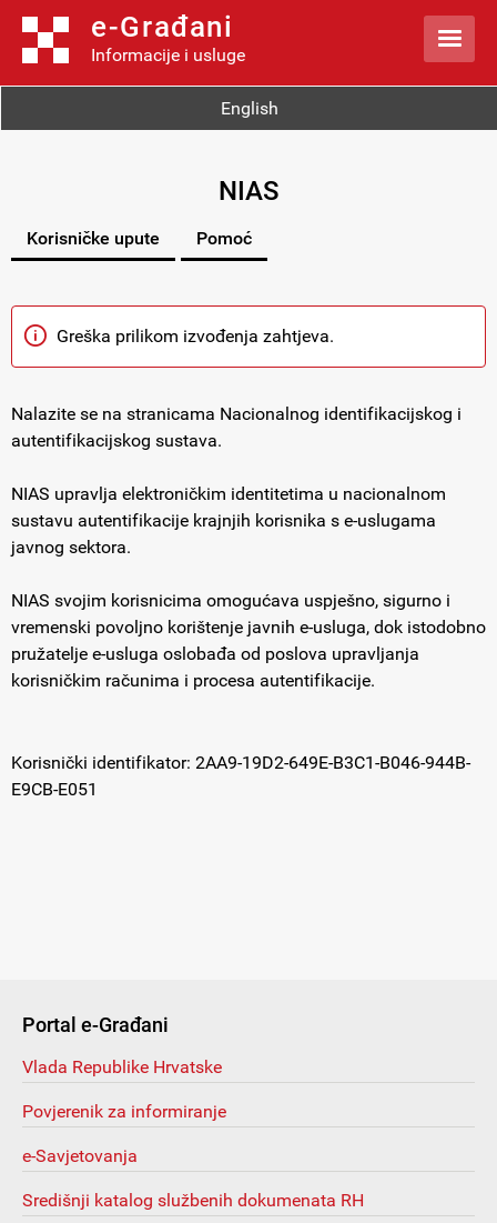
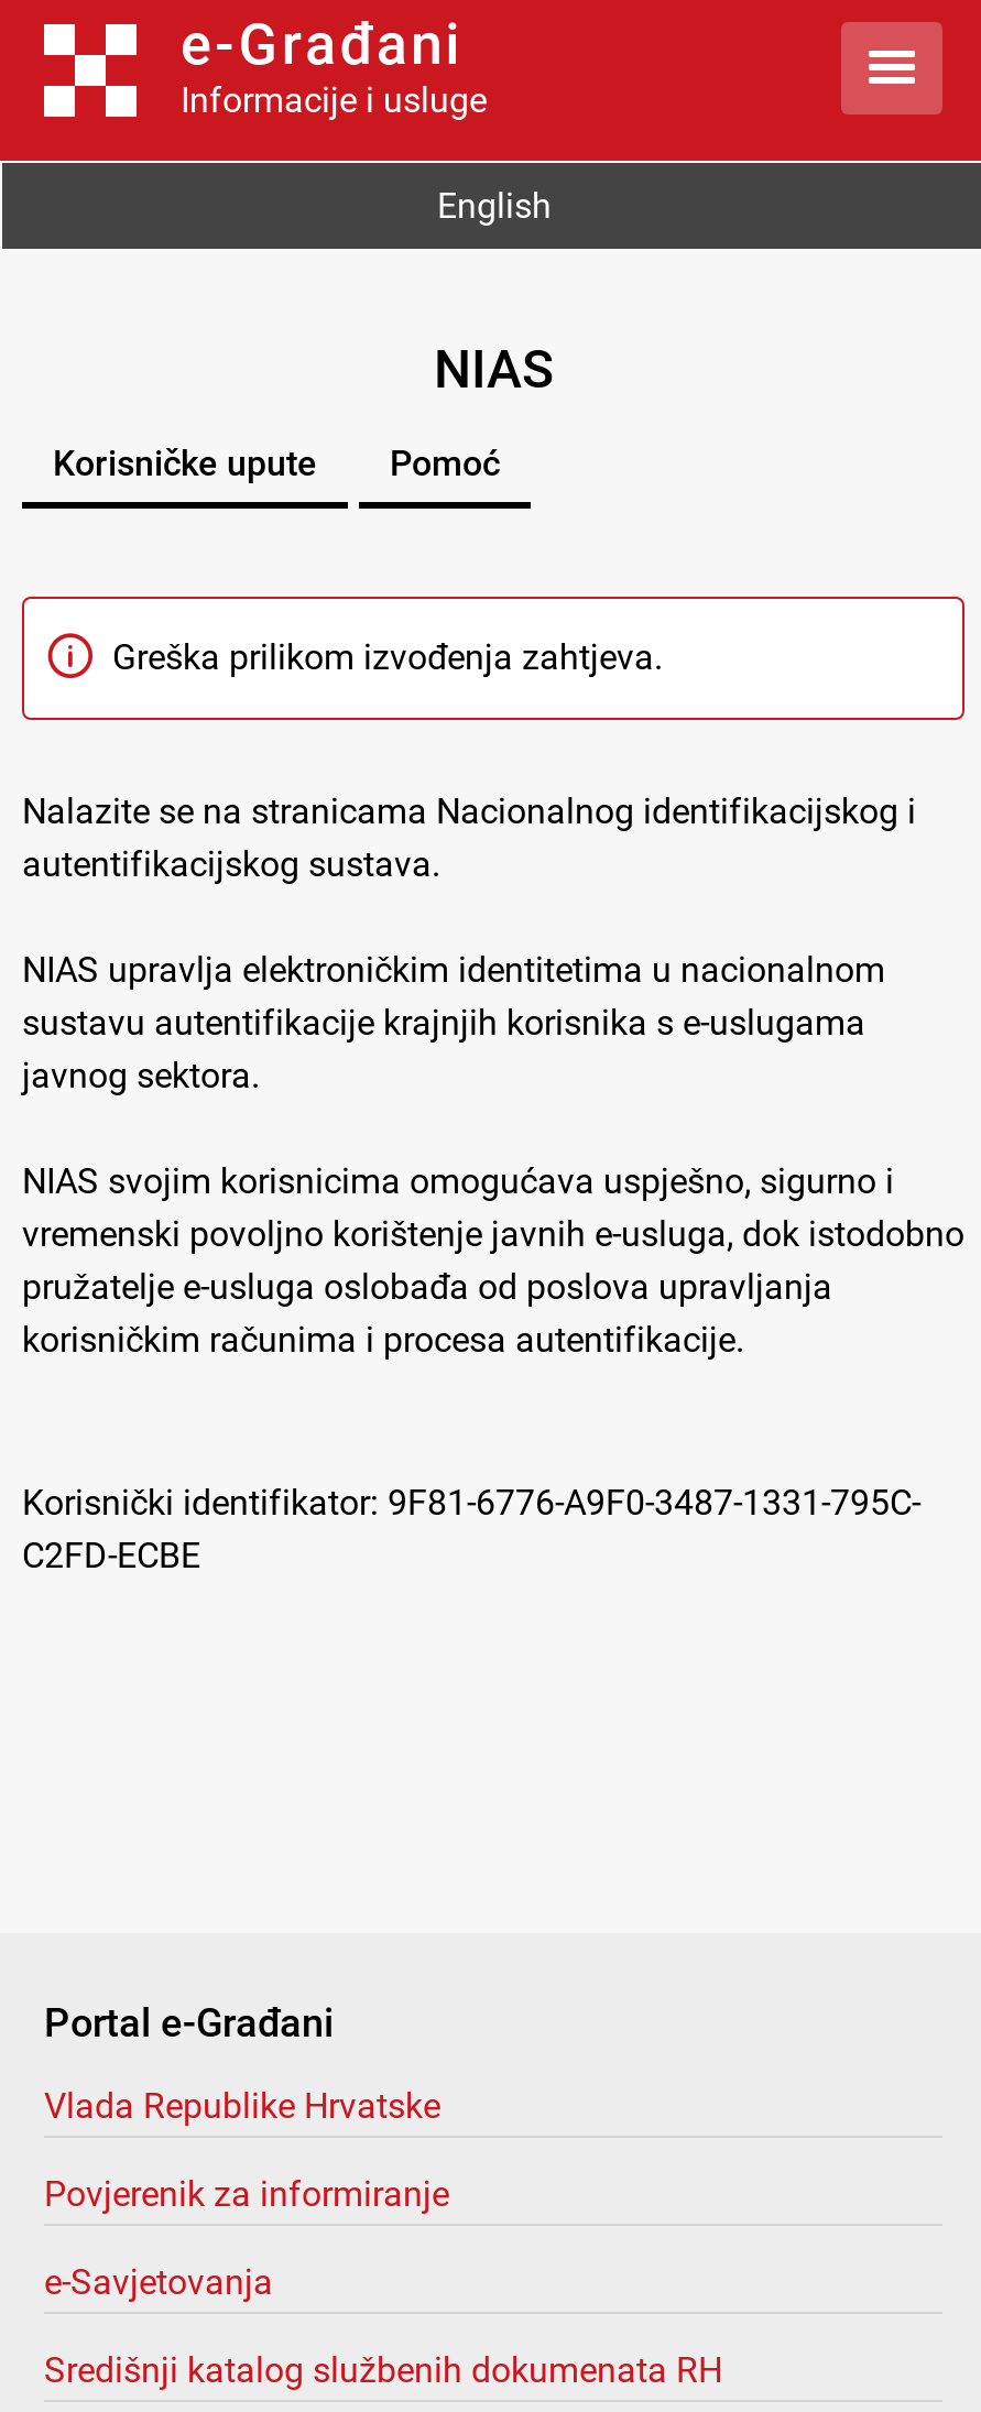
[11,752,470,800] Korisnički identifikator: 2AA9-19D2-649E-B3C1-B046-944B- | E9CB-E051 -> [22,1482,920,1576] Korisnički identifikator: 9F81-6776-A9F0-3487-1331-795C- | C2FD-ECBE

